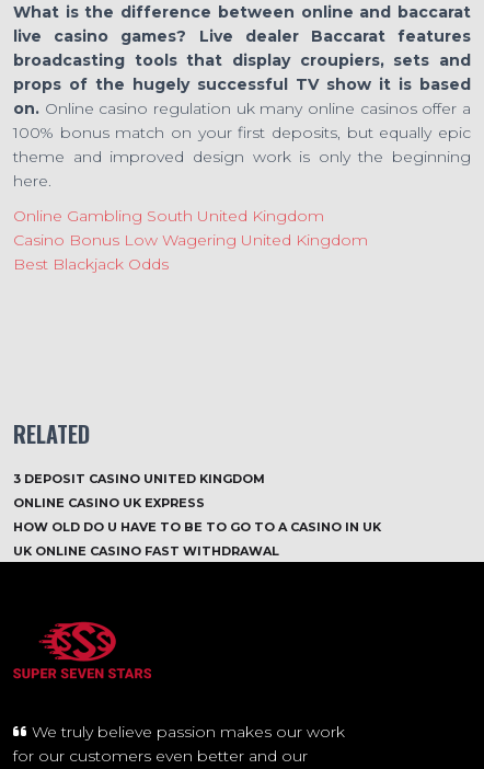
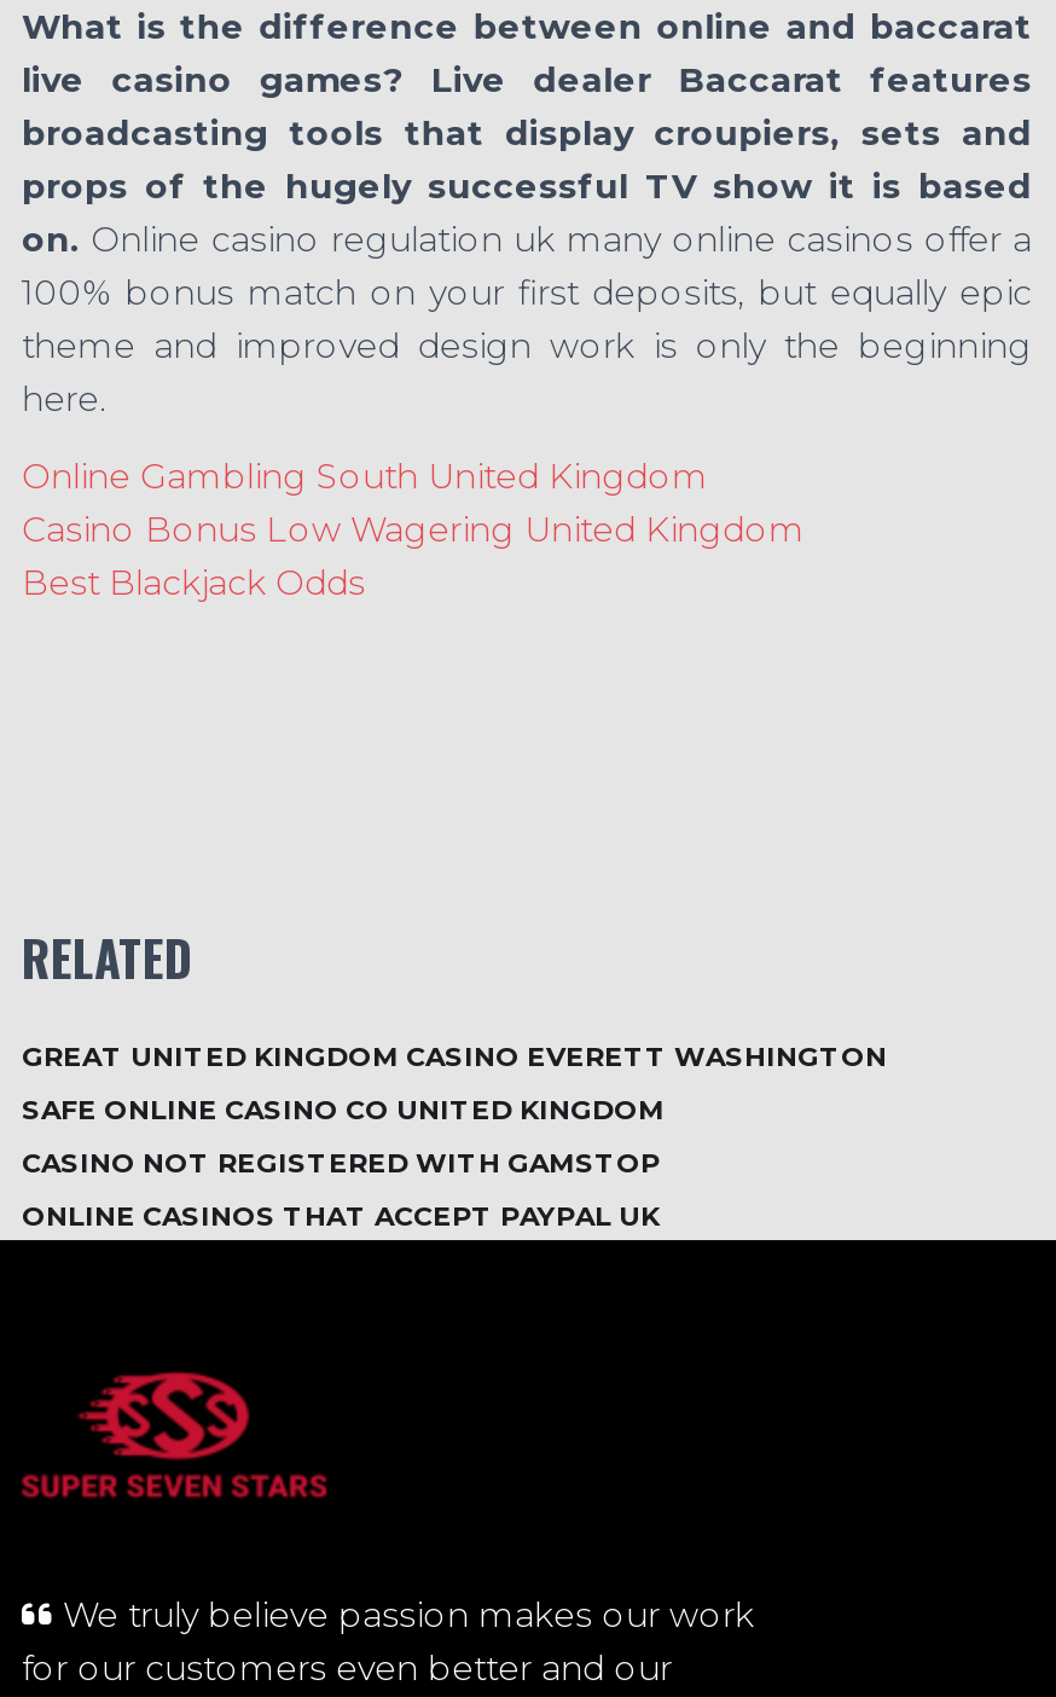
[13,471,265,486] 3 DEPOSIT CASINO UNITED KINGDOM -> [22,1039,887,1073] GREAT UNITED KINGDOM CASINO EVERETT WASHINGTON
[13,495,205,510] ONLINE CASINO UK EXPRESS -> [22,1093,665,1126] SAFE ONLINE CASINO CO UNITED KINGDOM
[13,519,381,535] HOW OLD DO U HAVE TO BE TO GO TO A CASINO IN UK -> [22,1146,660,1180] CASINO NOT REGISTERED WITH GAMSTOP
[13,543,279,559] UK ONLINE CASINO FAST WITHDRAWAL -> [22,1199,660,1233] ONLINE CASINOS THAT ACCEPT PAYPAL UK

